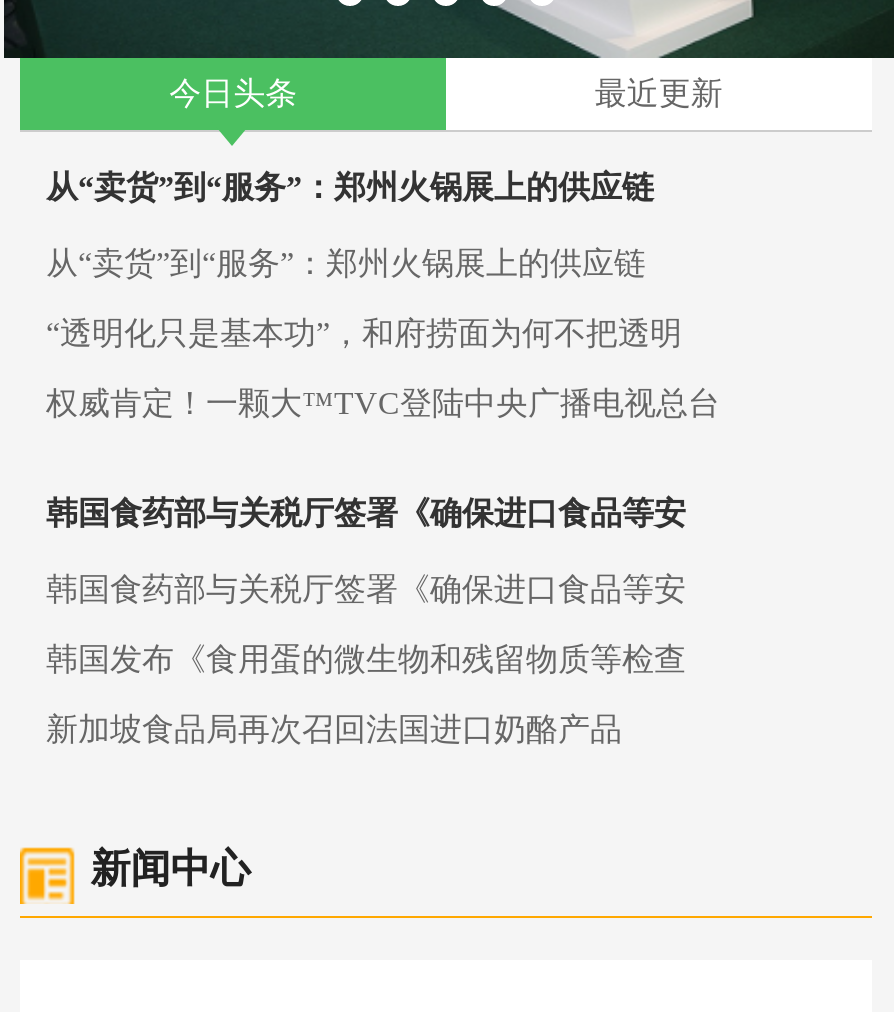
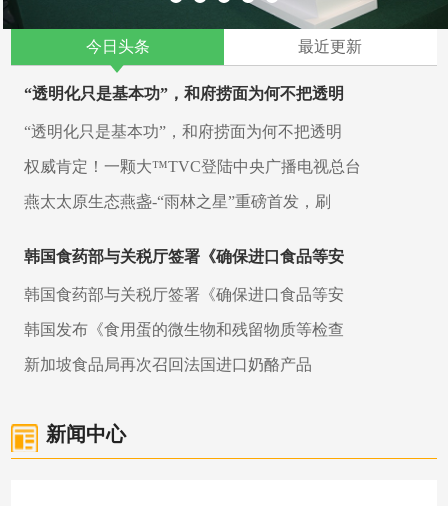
[46,170,654,280] 从“卖货”到“服务”：郑州火锅展上的供应链 | 从“卖货”到“服务”：郑州火锅展上的供应链 -> [24,85,344,102] “透明化只是基本功”，和府捞面为何不把透明
moved [46,316,720,420] -> [24,123,361,175]: “透明化只是基本功”，和府捞面为何不把透明 | 权威肯定！一颗大™TVC登陆中央广播电视总台
none -> [24,193,331,210] 燕太太原生态燕盏-“雨林之星”重磅首发，刷

